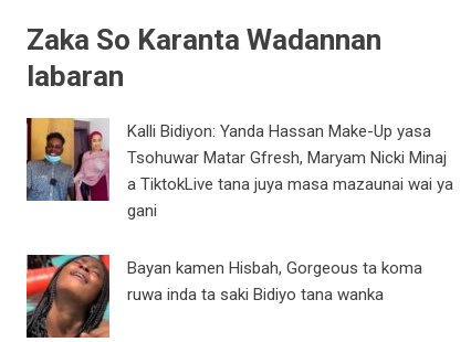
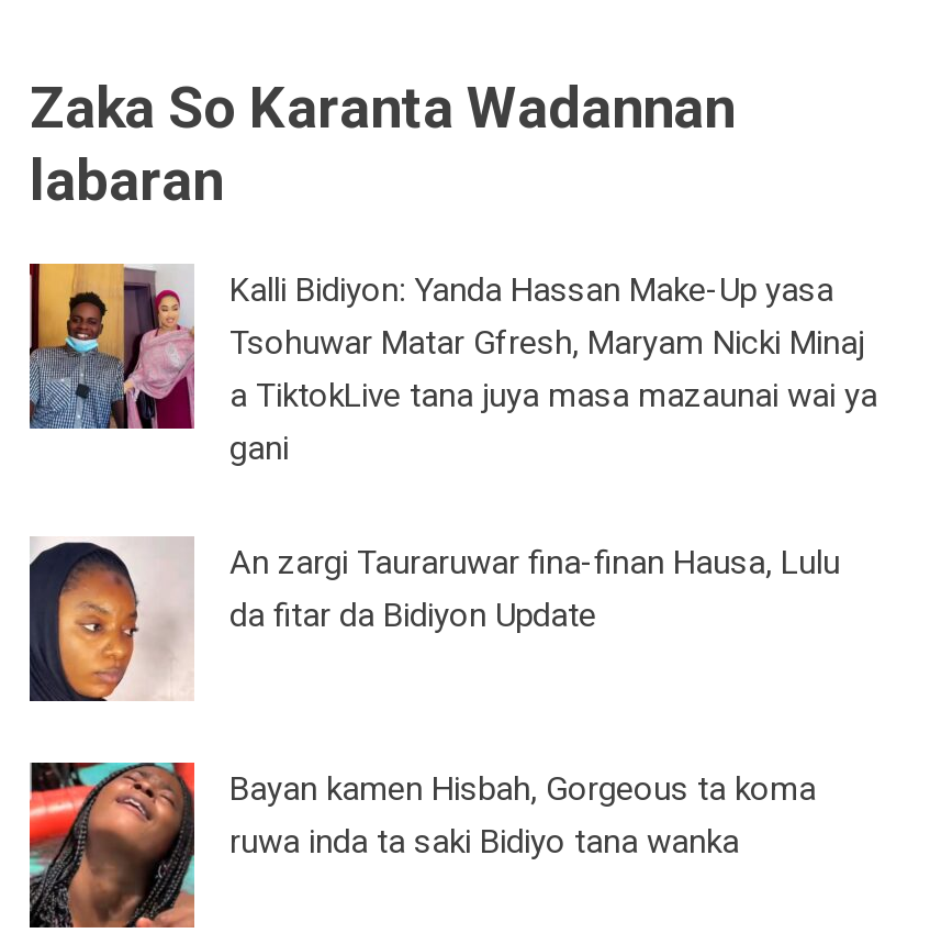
none -> [30,536,840,703] [image] | An zargi Tauraruwar fina-finan Hausa, Lulu | da fitar da Bidiyon Update

